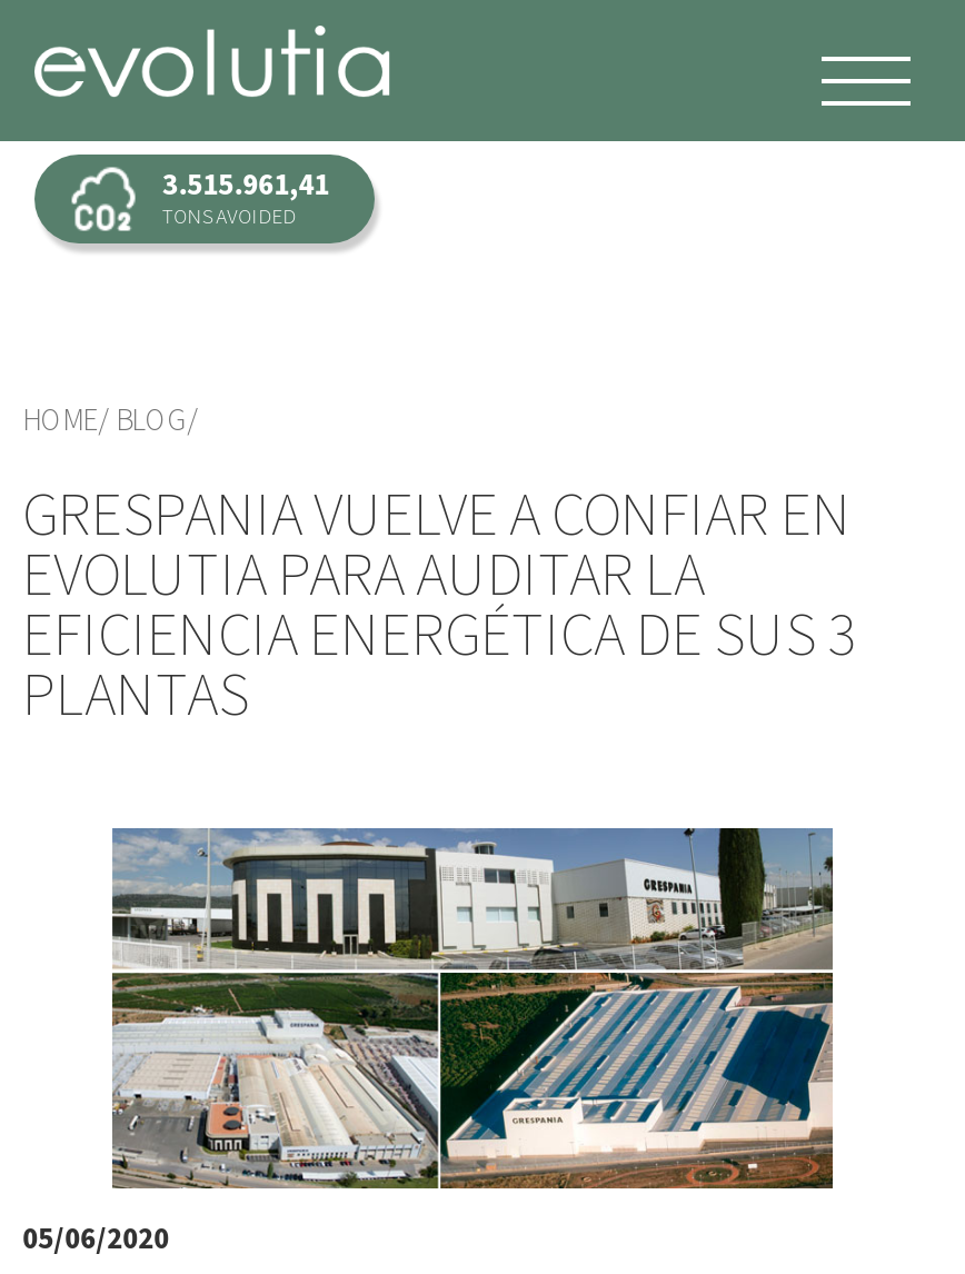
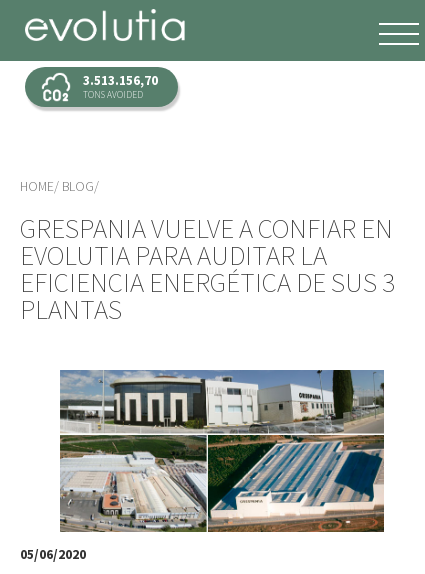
[163,166,329,204] 3.515.961,41 -> [83,72,158,89] 3.513.156,70

